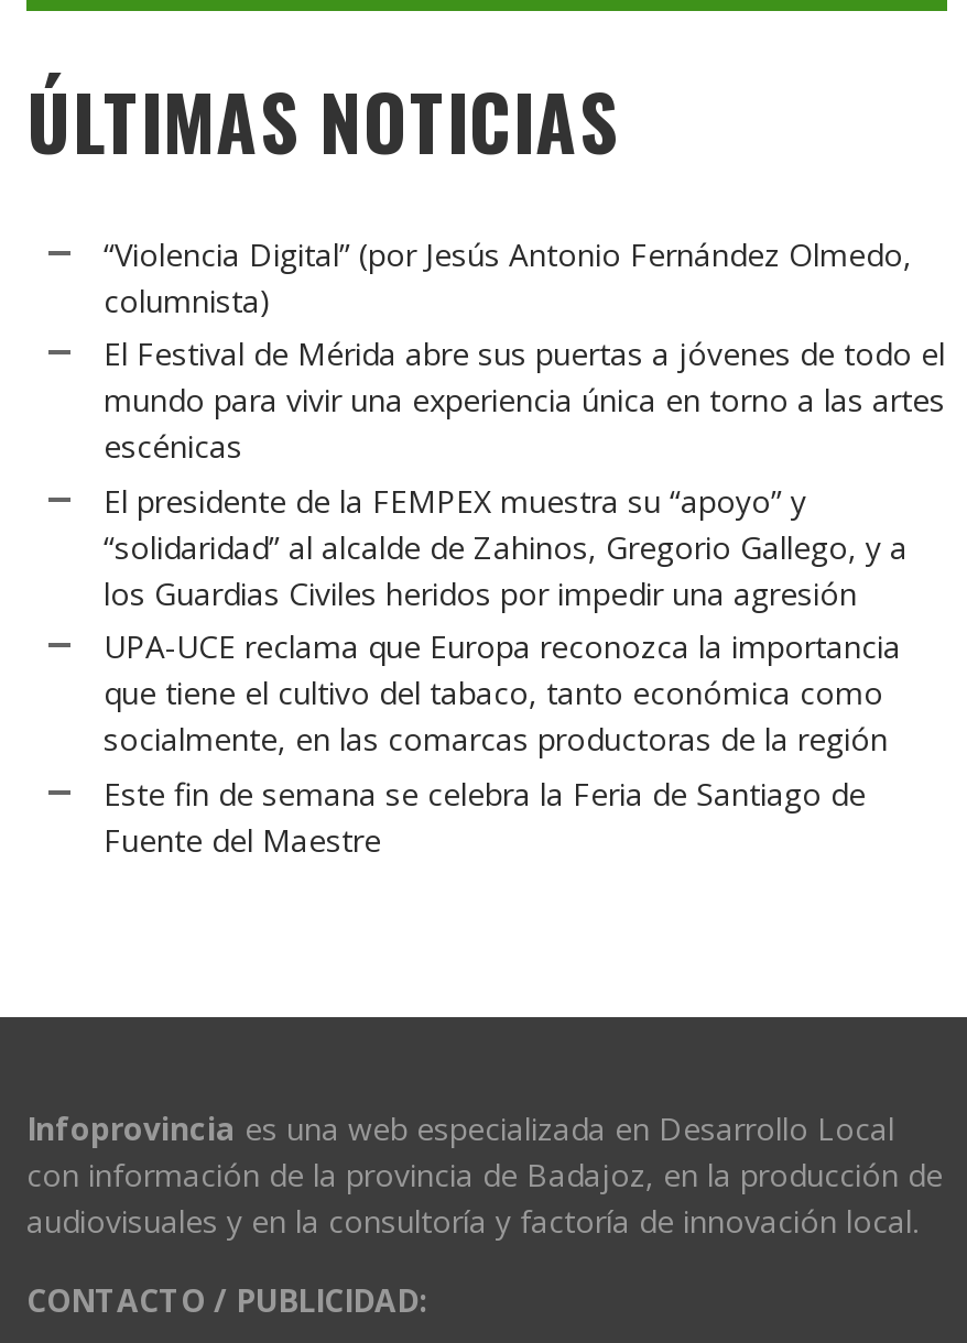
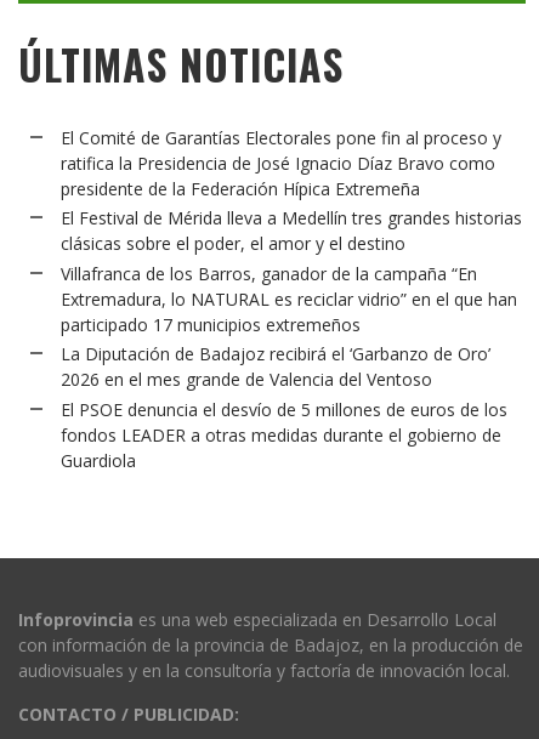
[104,233,945,861] “Violencia Digital” (por Jesús Antonio Fernández Olmedo, | columnista) | El Festival de Mérida abre sus puertas a jóvenes de todo el | mundo para vivir una experiencia única en torno a las artes | escénicas | El presidente de la FEMPEX muestra su “apoyo” y | “solidaridad” al alcalde de Zahinos, Gregorio Gallego, y a | los Guardias Civiles heridos por impedir una agresión | UPA-UCE reclama que Europa reconozca la importancia | que tiene el cultivo del tabaco, tanto económica como | socialmente, en las comarcas productoras de la región | Este fin de semana se celebra la Feria de Santiago de | Fuente del Maestre -> [61,126,522,472] El Comité de Garantías Electorales pone fin al proceso y | ratifica la Presidencia de José Ignacio Díaz Bravo como | presidente de la Federación Hípica Extremeña | El Festival de Mérida lleva a Medellín tres grandes historias | clásicas sobre el poder, el amor y el destino | Villafranca de los Barros, ganador de la campaña “En | Extremadura, lo NATURAL es reciclar vidrio” en el que han | participado 17 municipios extremeños | La Diputación de Badajoz recibirá el ‘Garbanzo de Oro’ | 2026 en el mes grande de Valencia del Ventoso | El PSOE denuncia el desvío de 5 millones de euros de los | fondos LEADER a otras medidas durante el gobierno de | Guardiola

